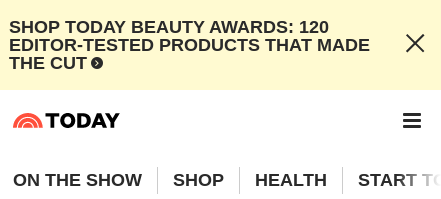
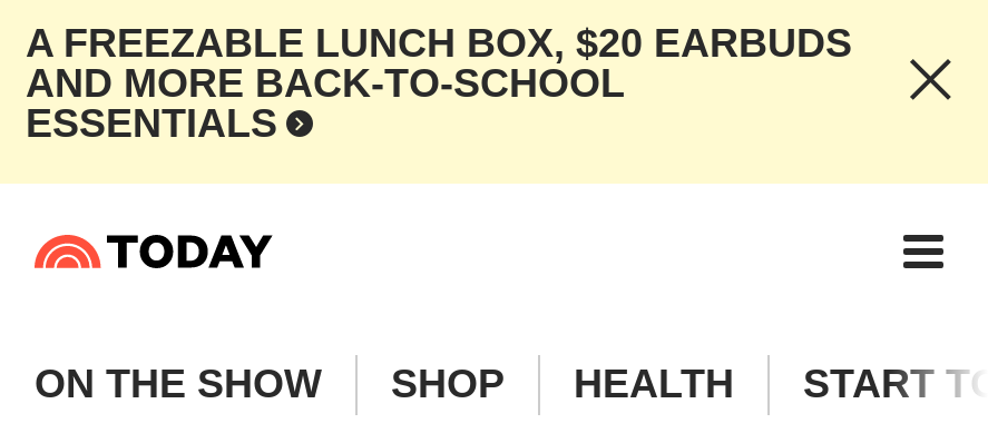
[9,17,370,73] SHOP TODAY BEAUTY AWARDS: 120 | EDITOR-TESTED PRODUCTS THAT MADE | THE CUT -> [26,21,852,146] A FREEZABLE LUNCH BOX, $20 EARBUDS | AND MORE BACK-TO-SCHOOL | ESSENTIALS

